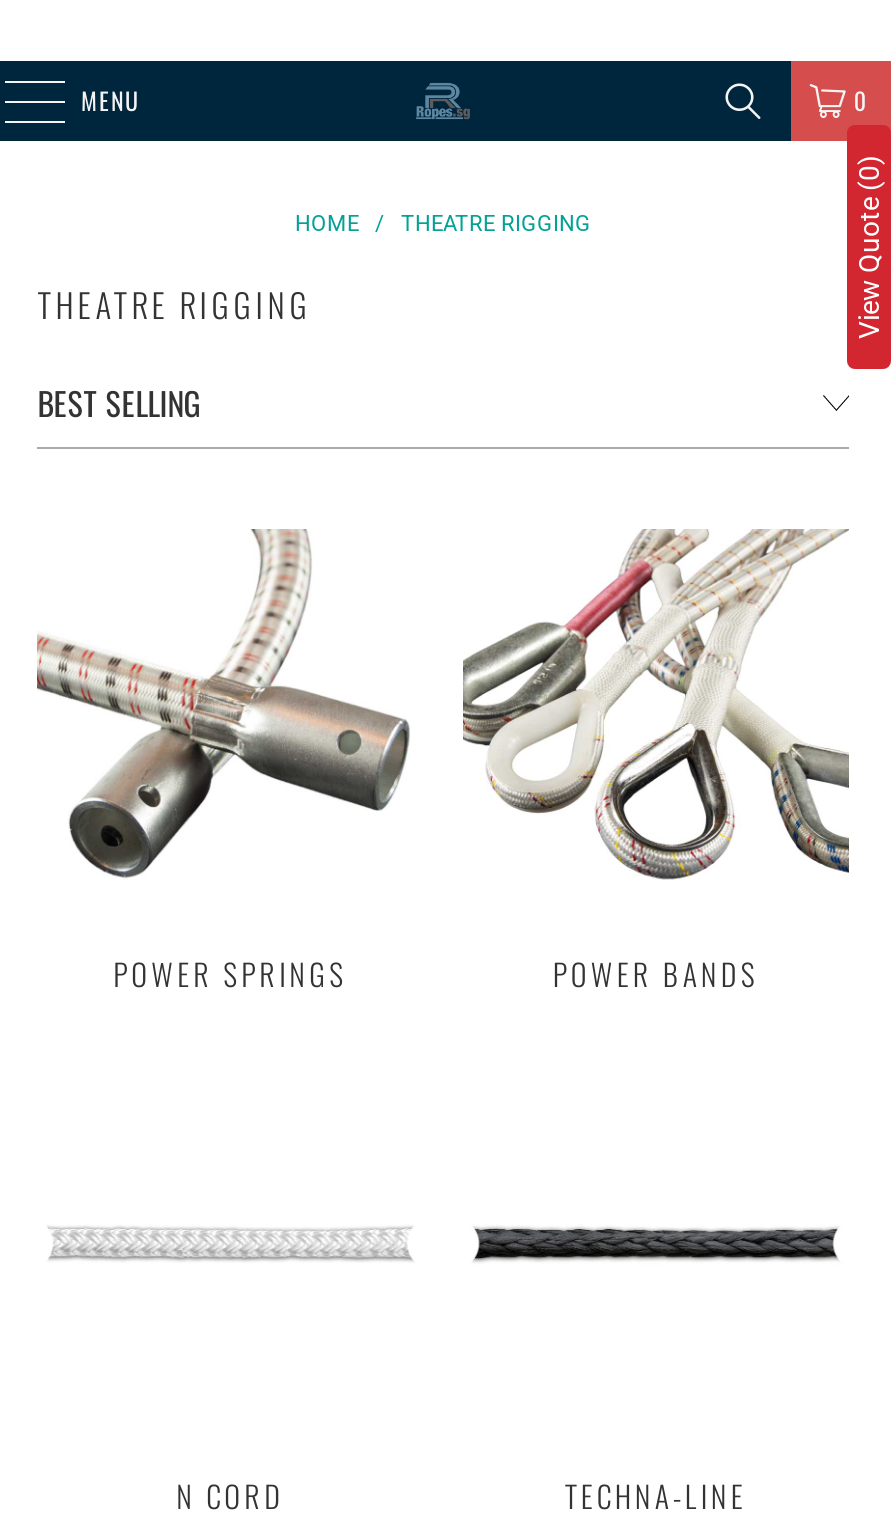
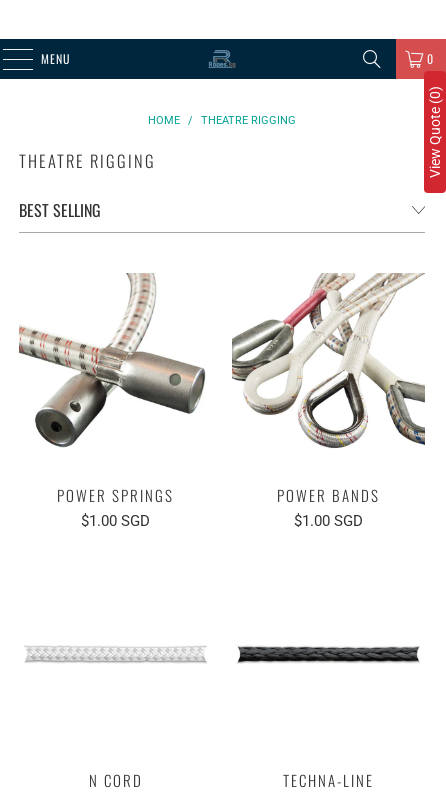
none -> [81,512,150,530] $1.00 SGD
none -> [294,512,363,530] $1.00 SGD

